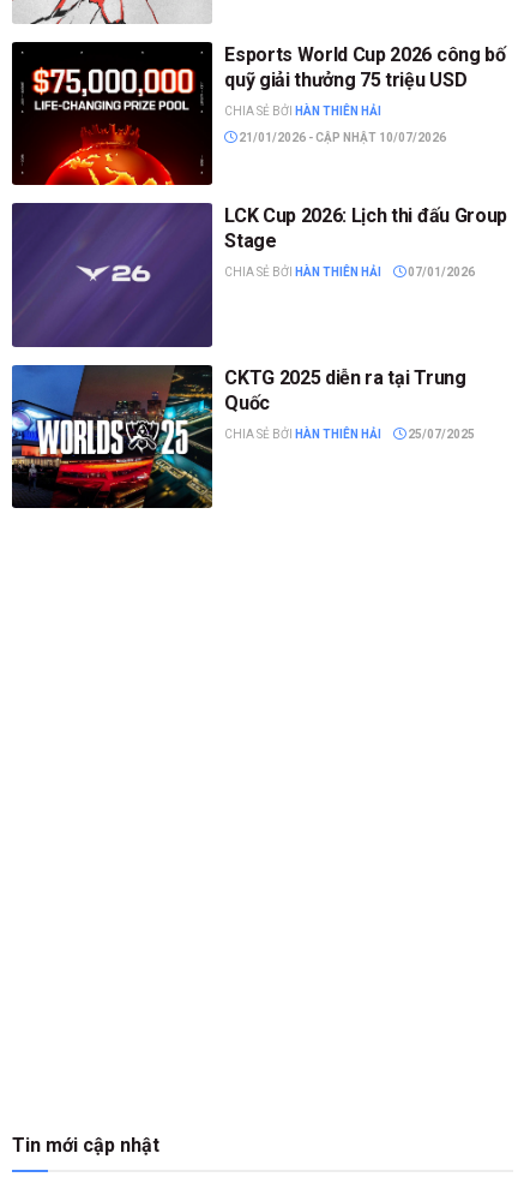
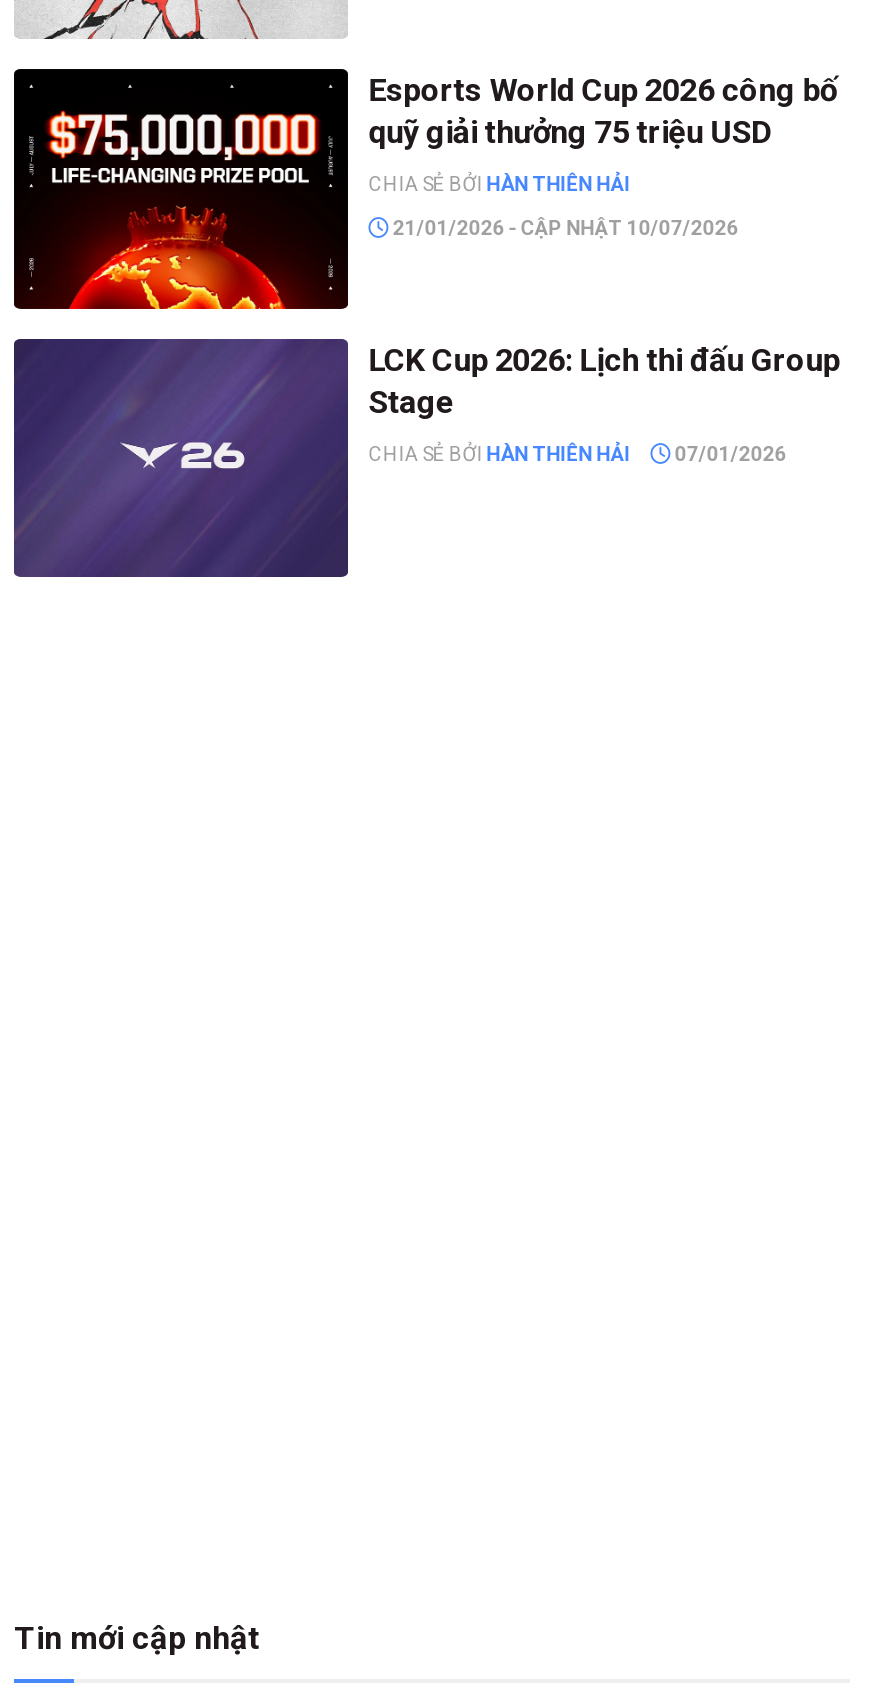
[11,364,475,509] [image] | CKTG 2025 diễn ra tại Trung | Quốc | CHIA SẺ BỞI HÀN THIÊN HẢI | 25/07/2025 -> none

